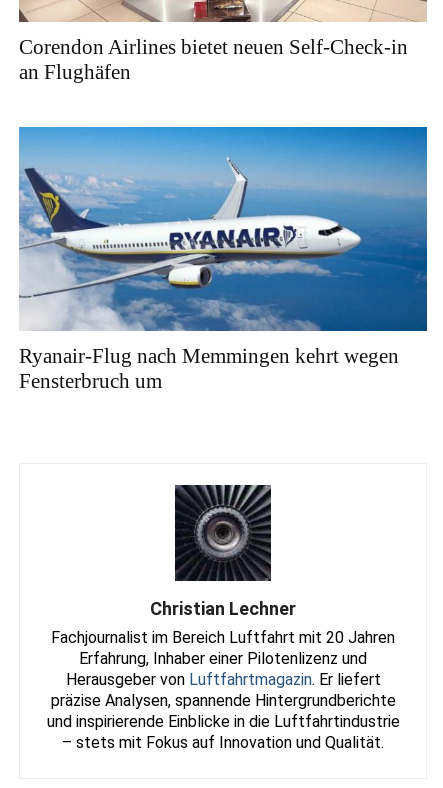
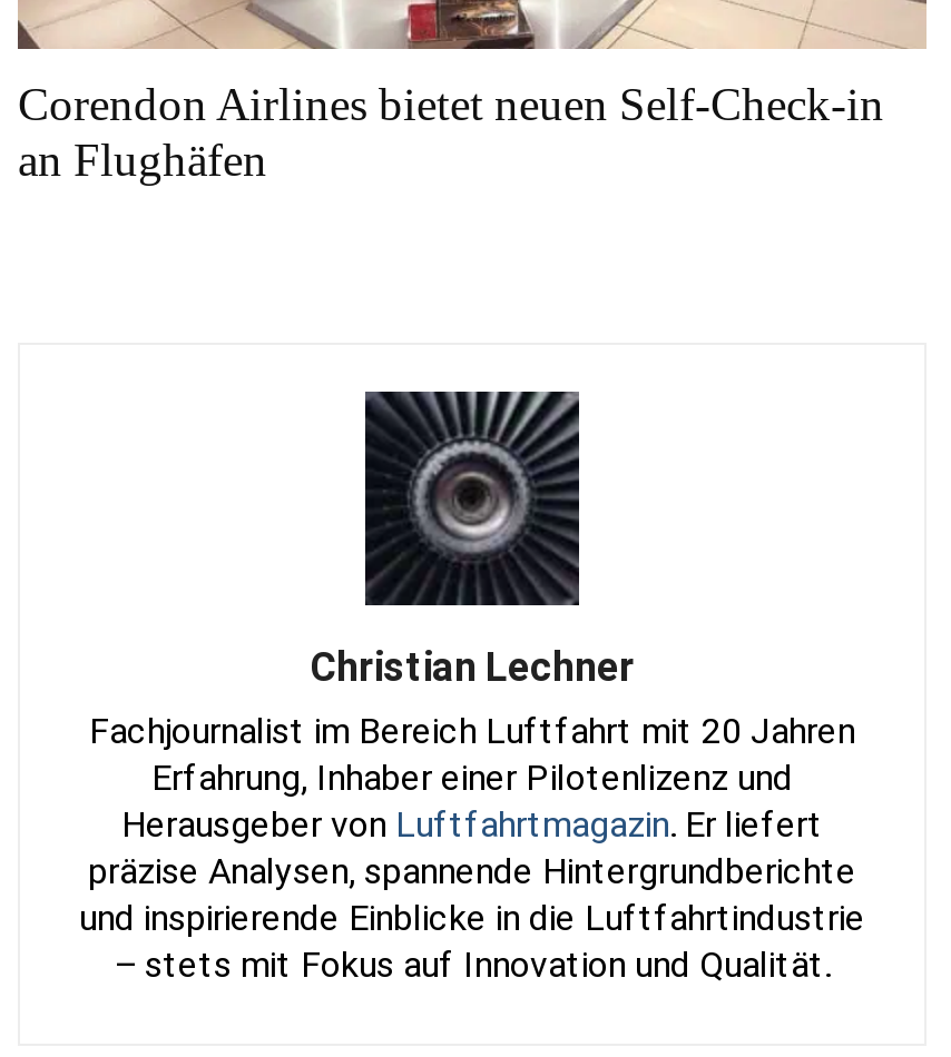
[18,126,428,393] [image] | Ryanair-Flug nach Memmingen kehrt wegen | Fensterbruch um -> none

